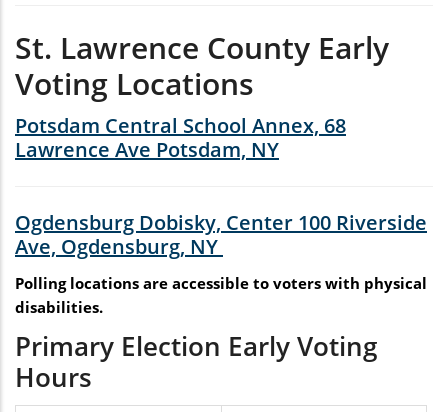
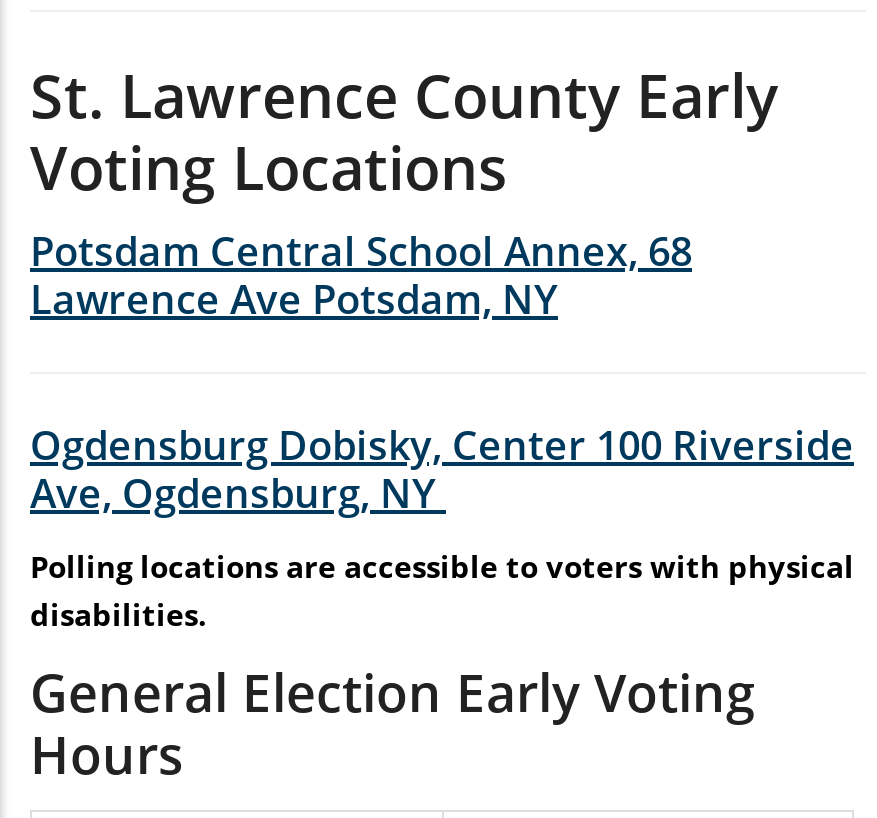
[15,328,377,364] Primary Election Early Voting -> [30,657,754,729] General Election Early Voting

